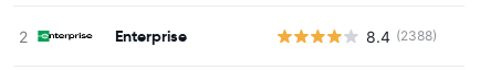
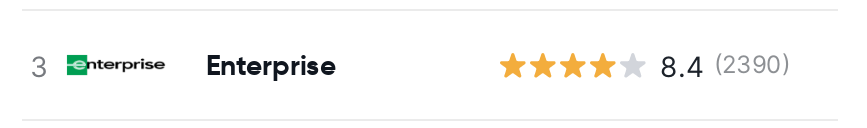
[366,27,437,45] 8.4 (2388) -> [660,48,790,82] 8.4 (2390)

